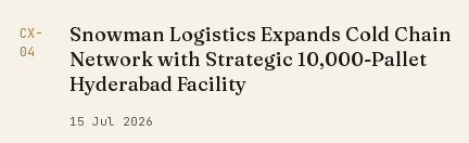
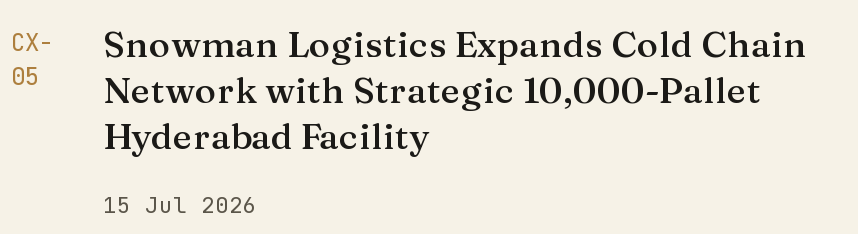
[20,43,427,71] 04 Network with Strategic 10,000-Pallet -> [11,61,761,113] 05 Network with Strategic 10,000-Pallet

